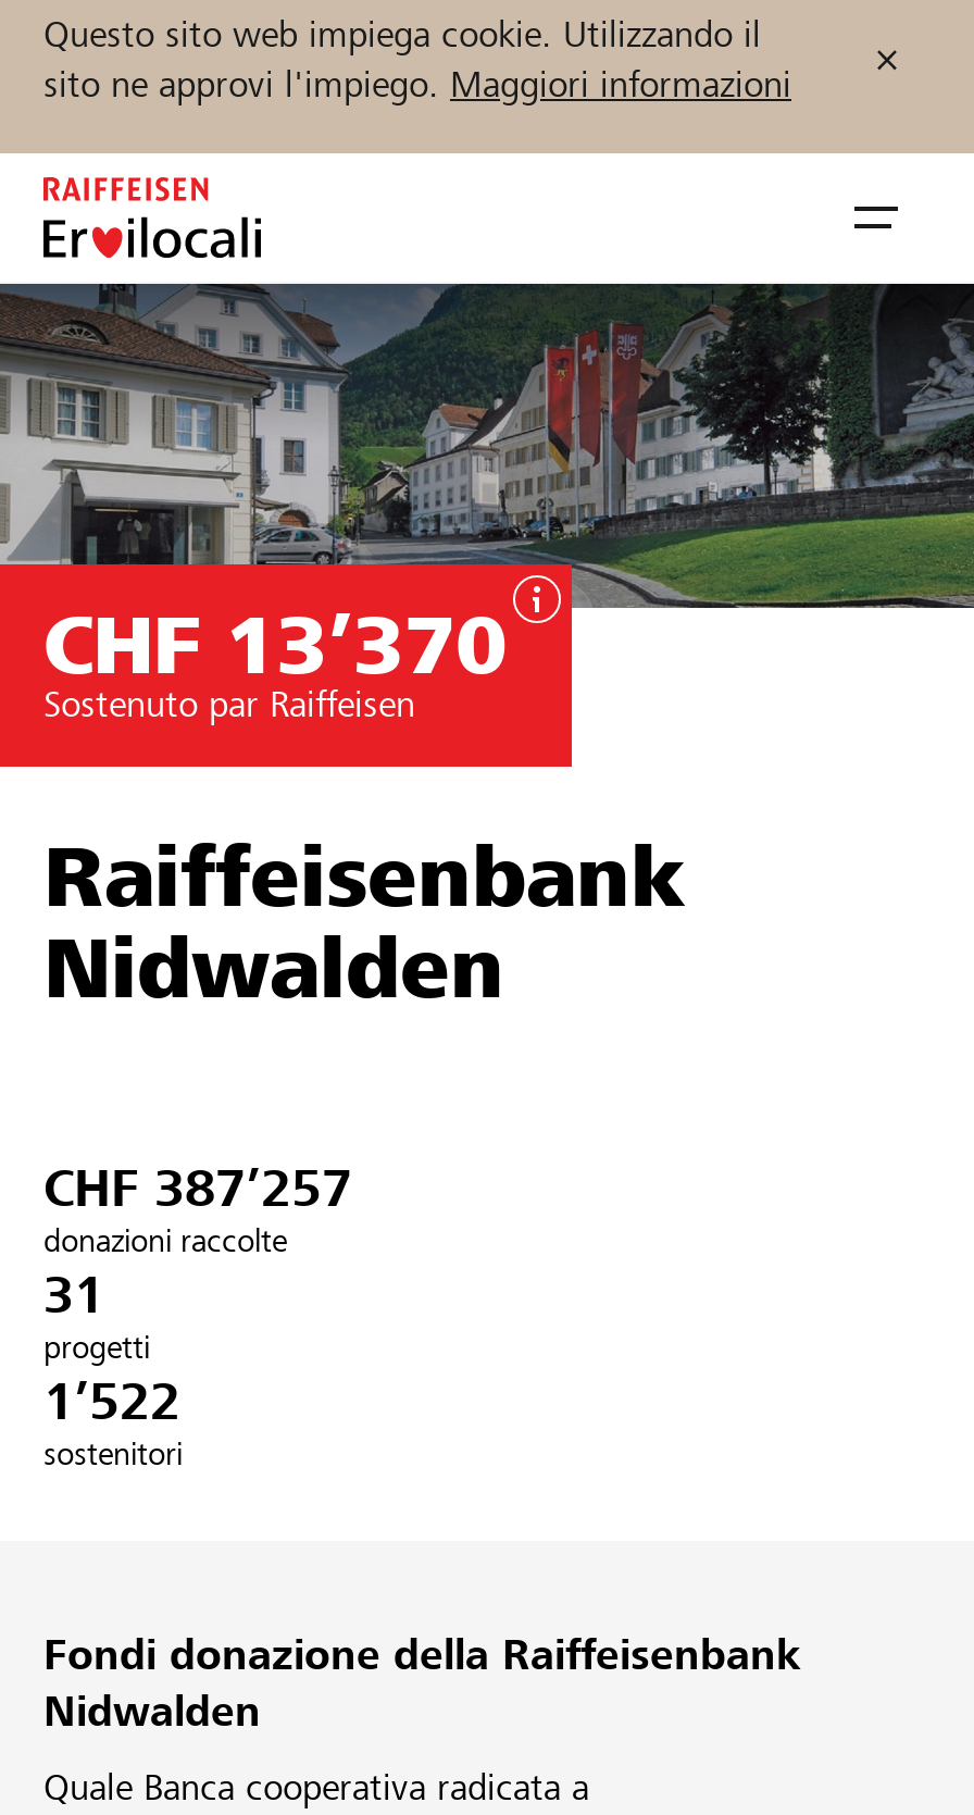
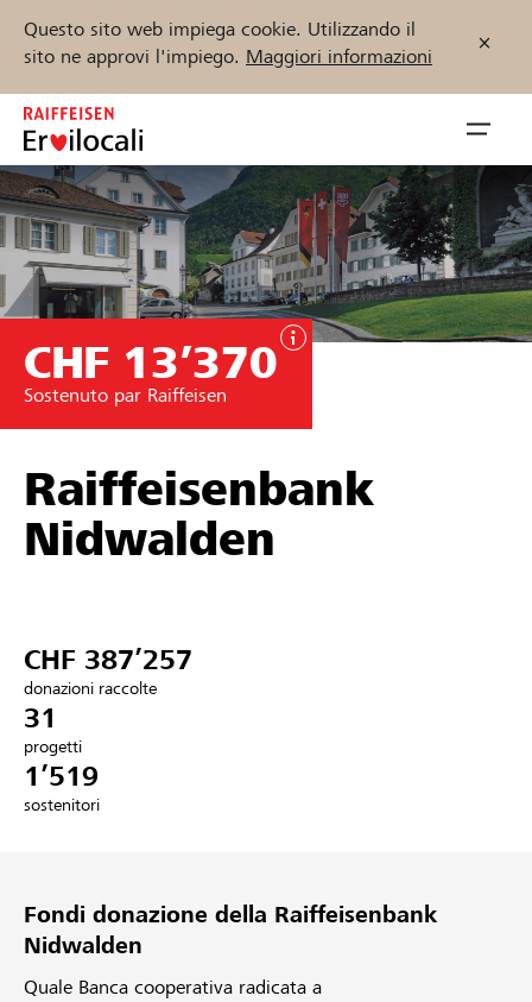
[43,1374,180,1430] 1’522 -> [24,761,99,792] 1’519

